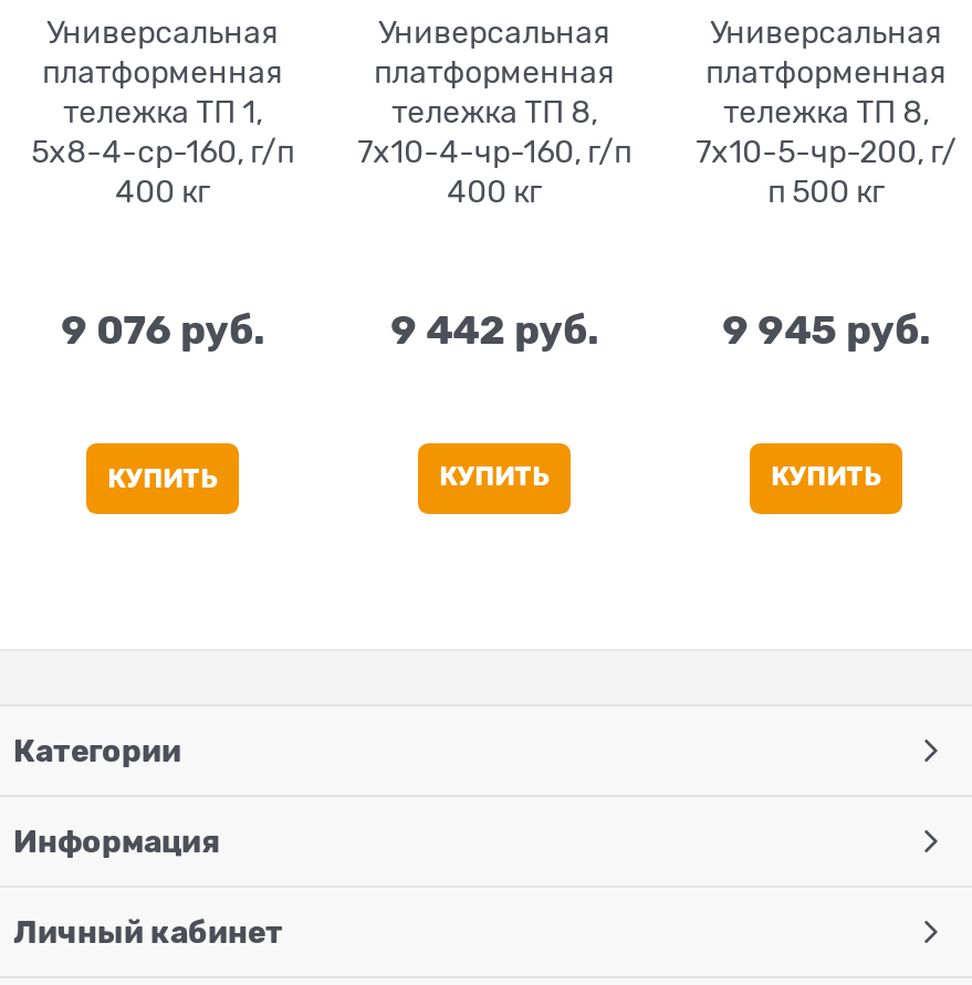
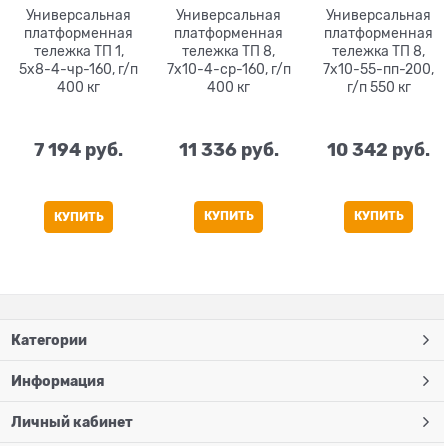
[31,133,294,168] 5х8-4-ср-160, г/п -> [19,61,138,77] 5х8-4-чр-160, г/п
[357,133,632,168] 7х10-4-чр-160, г/п -> [167,61,291,77] 7х10-4-ср-160, г/п
[696,133,957,208] 7х10-5-чр-200, г/ | п 500 кг -> [323,61,434,95] 7х10-55-пп-200, | г/п 550 кг
[61,305,265,352] 9 076 руб. -> [34,139,123,160] 7 194 руб.
[391,305,598,352] 9 442 руб. -> [179,139,279,160] 11 336 руб.
[722,305,930,352] 9 945 руб. -> [327,139,430,160] 10 342 руб.

